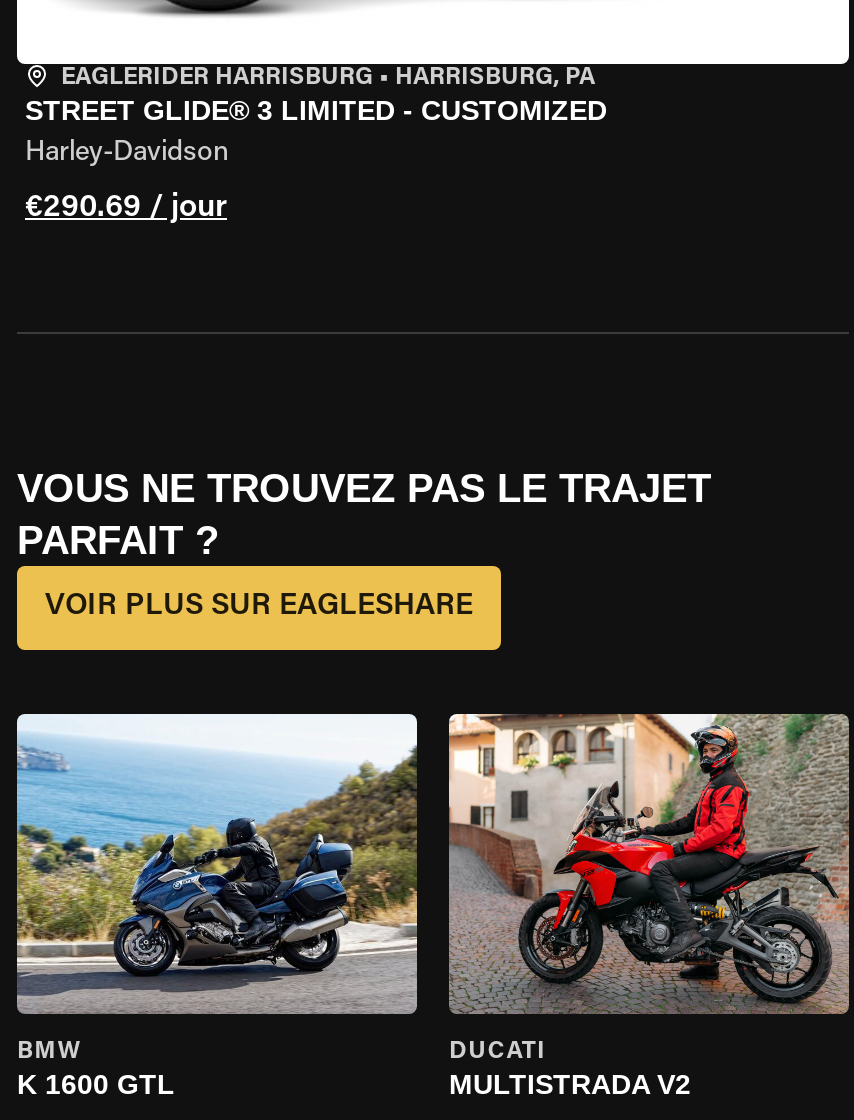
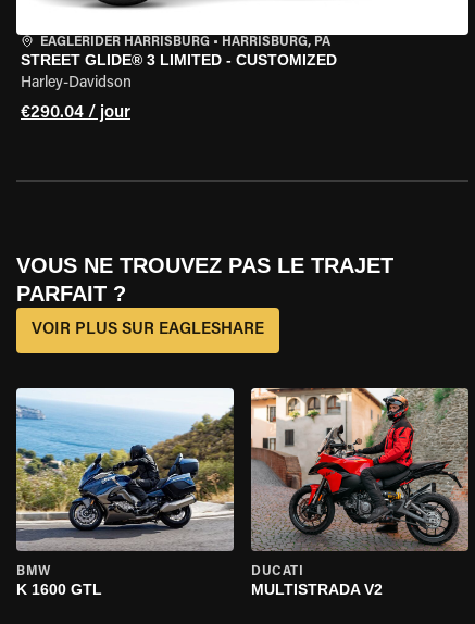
[25,192,227,224] €290.69 / jour -> [21,104,130,122] €290.04 / jour

